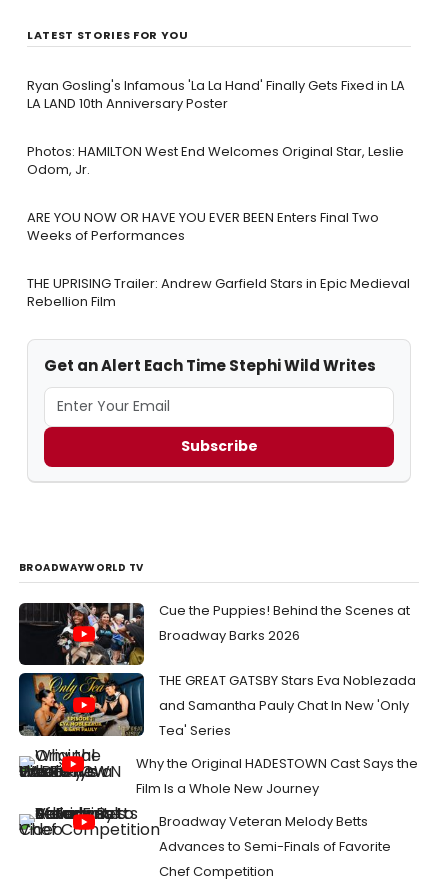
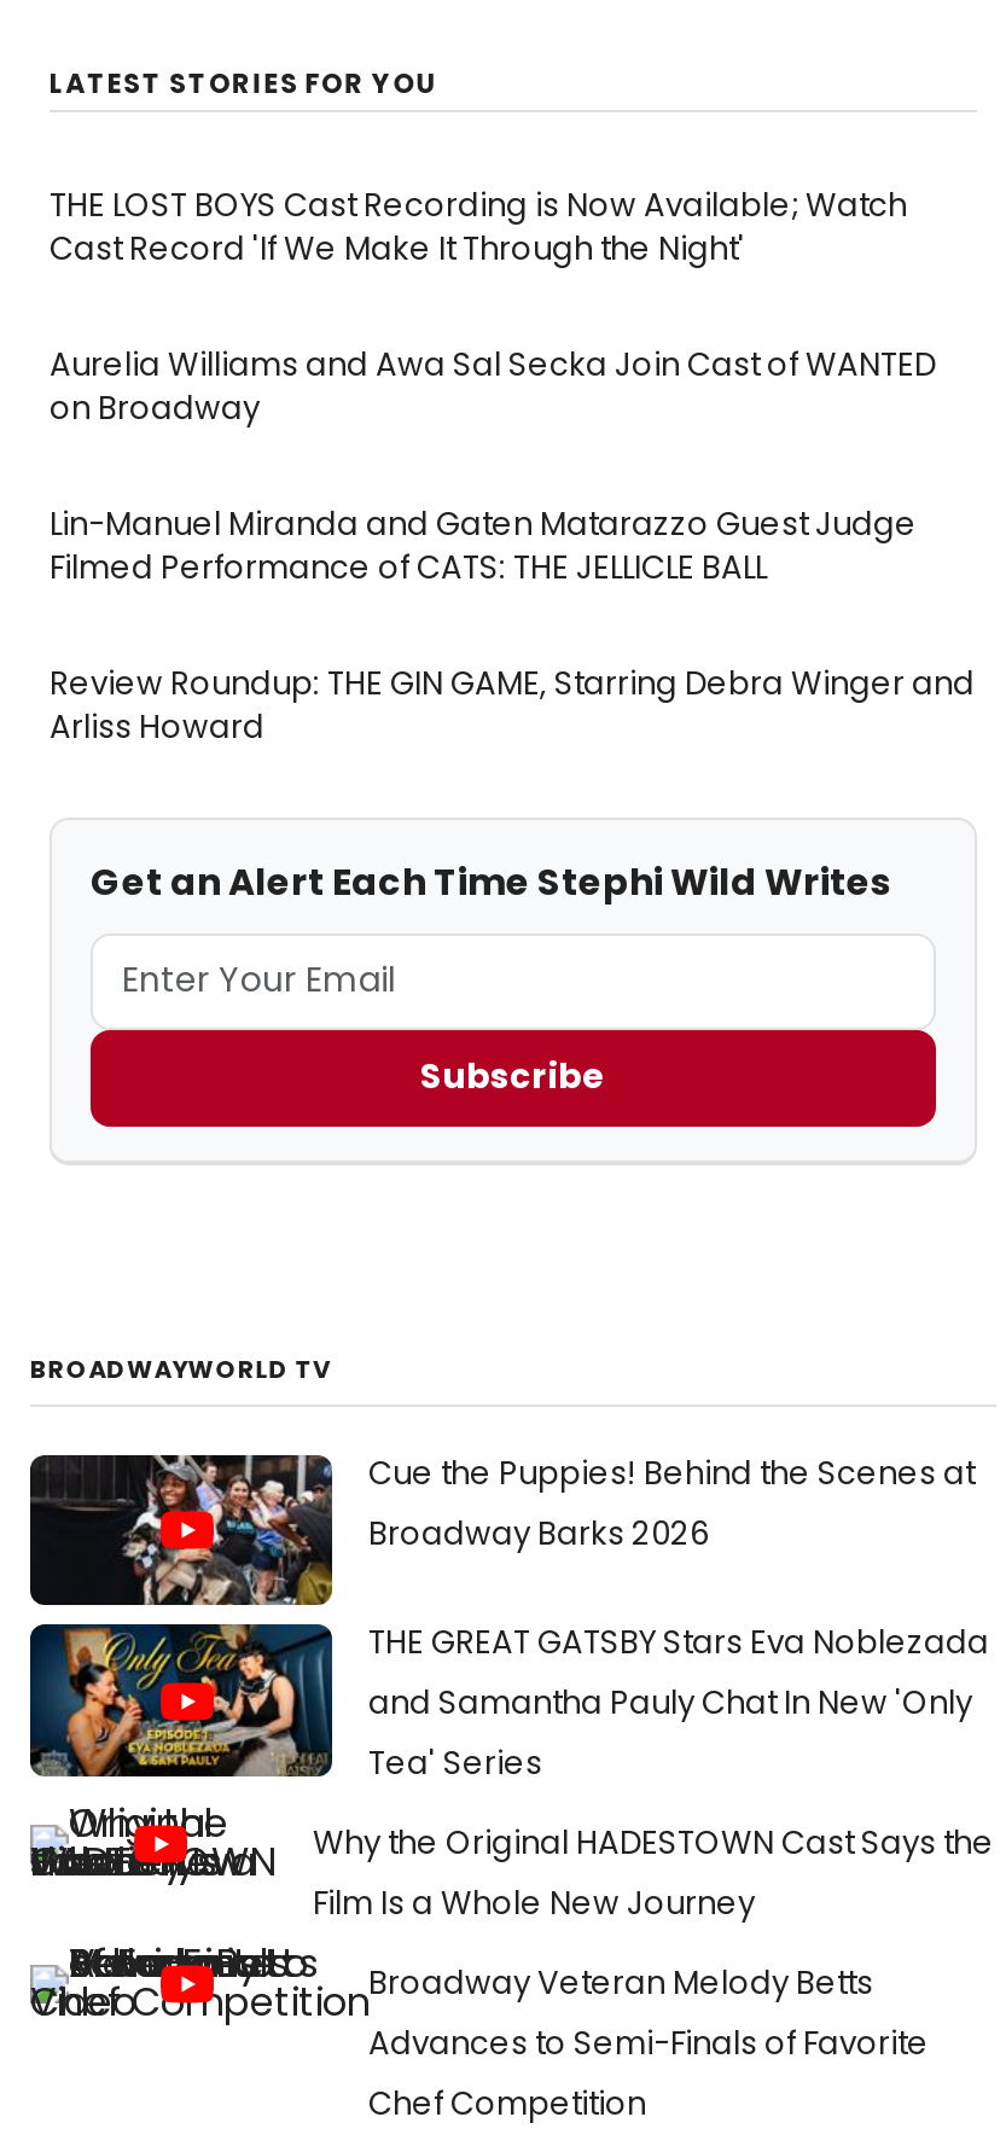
[27,76,405,113] Ryan Gosling's Infamous 'La La Hand' Finally Gets Fixed in LA | LA LAND 10th Anniversary Poster -> [50,182,907,271] THE LOST BOYS Cast Recording is Now Available; Watch | Cast Record 'If We Make It Through the Night'
[27,142,404,179] Photos: HAMILTON West End Welcomes Original Star, Leslie | Odom, Jr. -> [50,342,936,431] Aurelia Williams and Awa Sal Secka Join Cast of WANTED | on Broadway
[27,208,379,245] ARE YOU NOW OR HAVE YOU EVER BEEN Enters Final Two | Weeks of Performances -> [50,501,917,590] Lin-Manuel Miranda and Gaten Matarazzo Guest Judge | Filmed Performance of CATS: THE JELLICLE BALL
[27,274,410,311] THE UPRISING Trailer: Andrew Garfield Stars in Epic Medieval | Rebellion Film -> [50,660,975,750] Review Roundup: THE GIN GAME, Starring Debra Winger and | Arliss Howard

